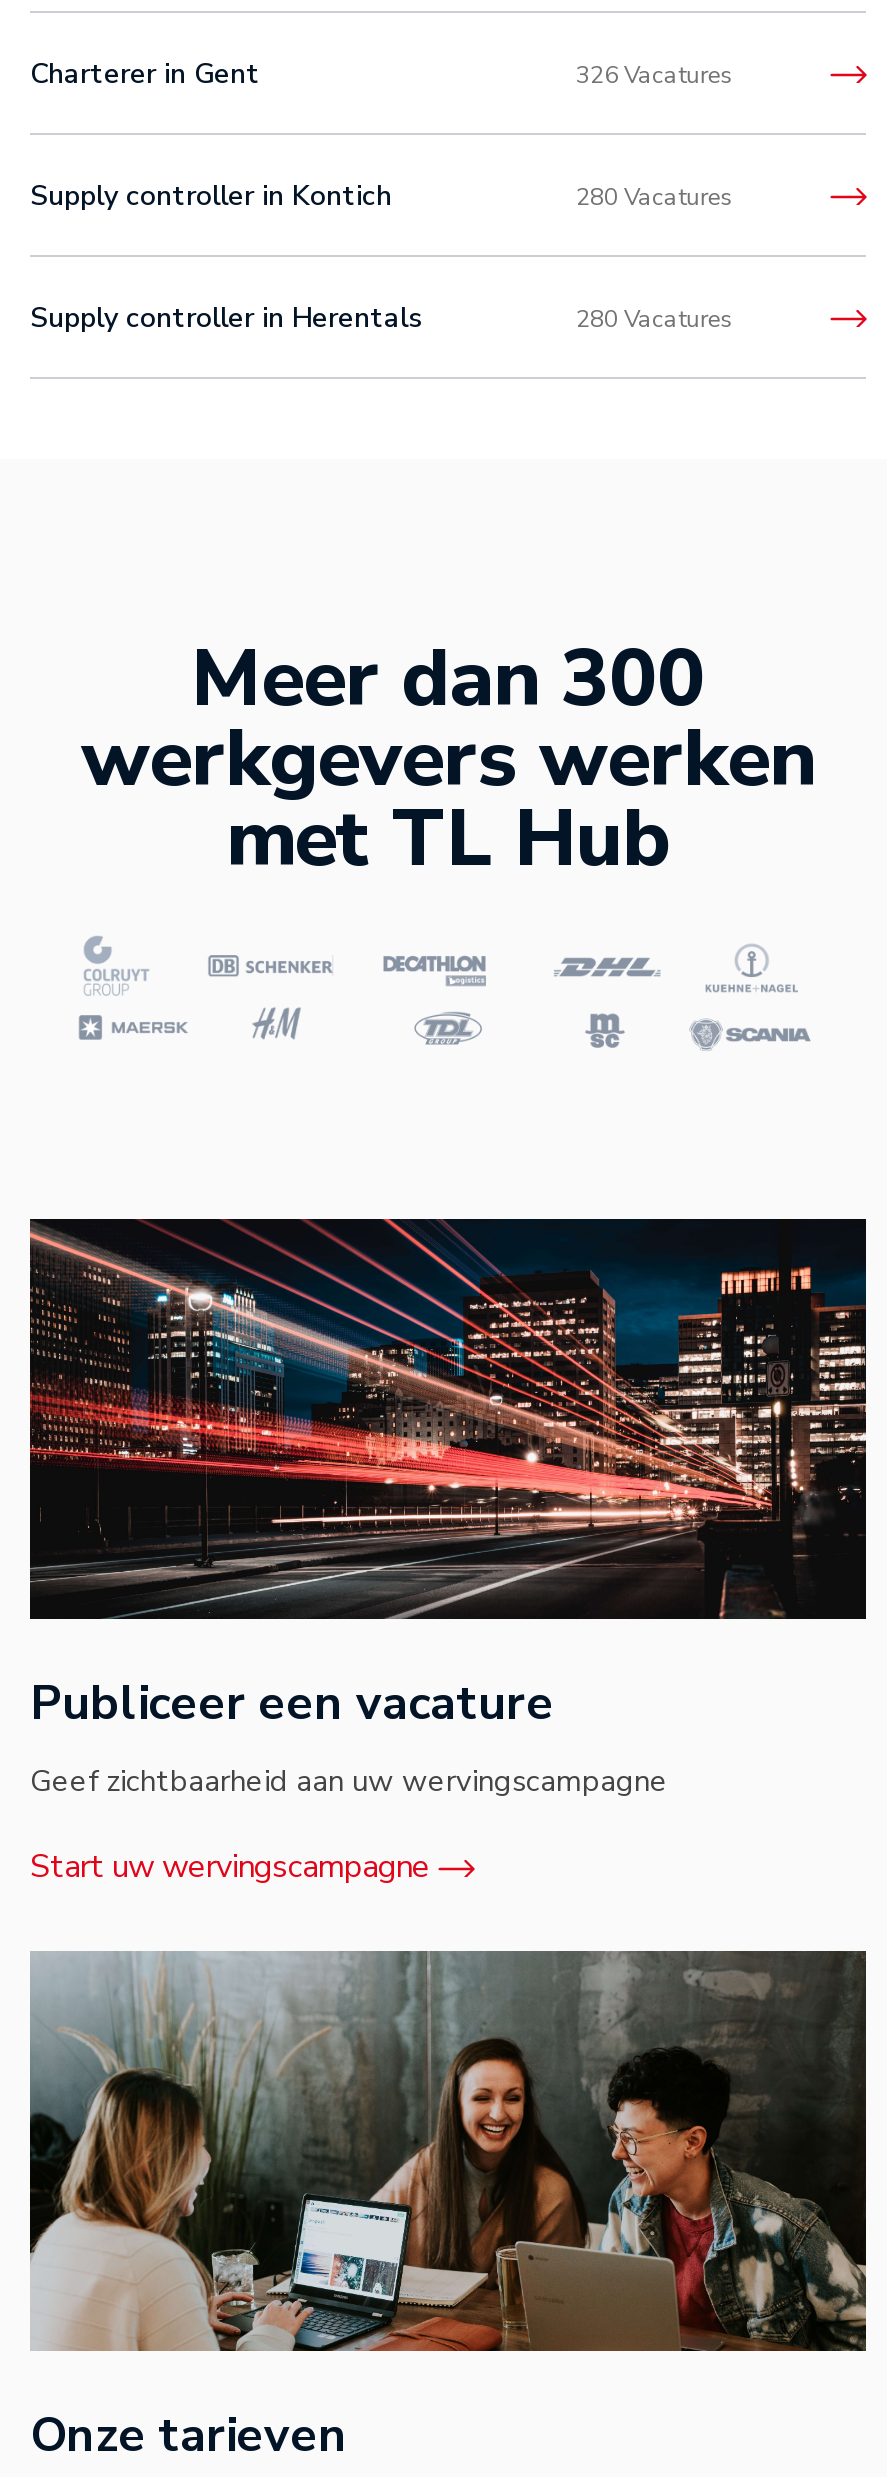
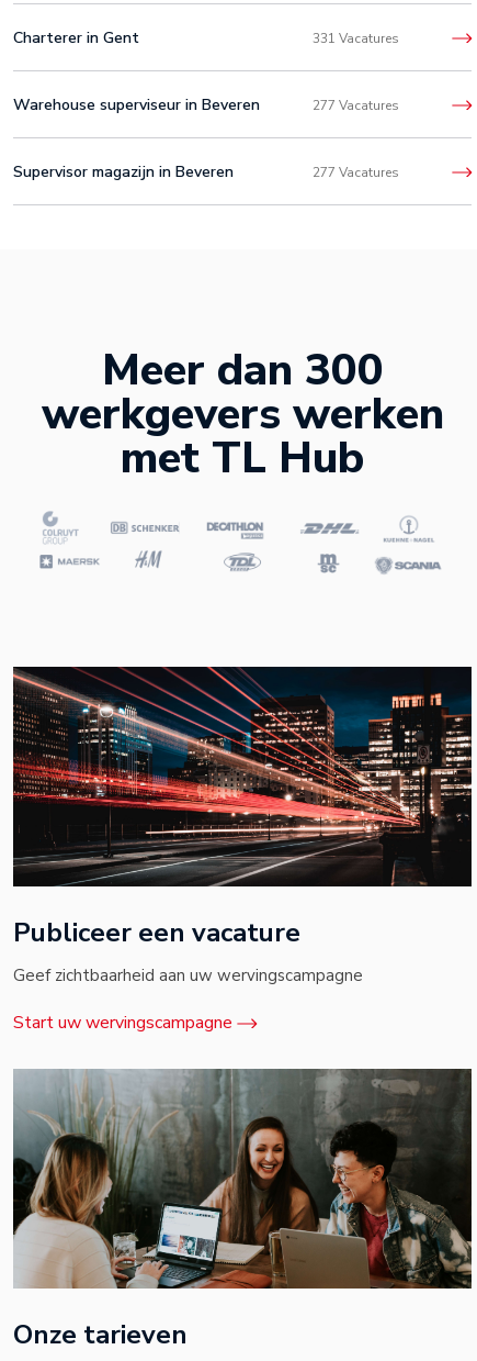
[576,59,734,91] 326 Vacatures -> [313,30,399,47] 331 Vacatures
[30,177,392,215] Supply controller in Kontich -> [13,94,260,115] Warehouse superviseur in Beveren
[576,181,734,213] 280 Vacatures -> [313,97,399,114] 277 Vacatures
[30,299,422,337] Supply controller in Herentals -> [13,161,234,182] Supervisor magazijn in Beveren
[576,303,734,335] 280 Vacatures -> [313,164,399,181] 277 Vacatures

